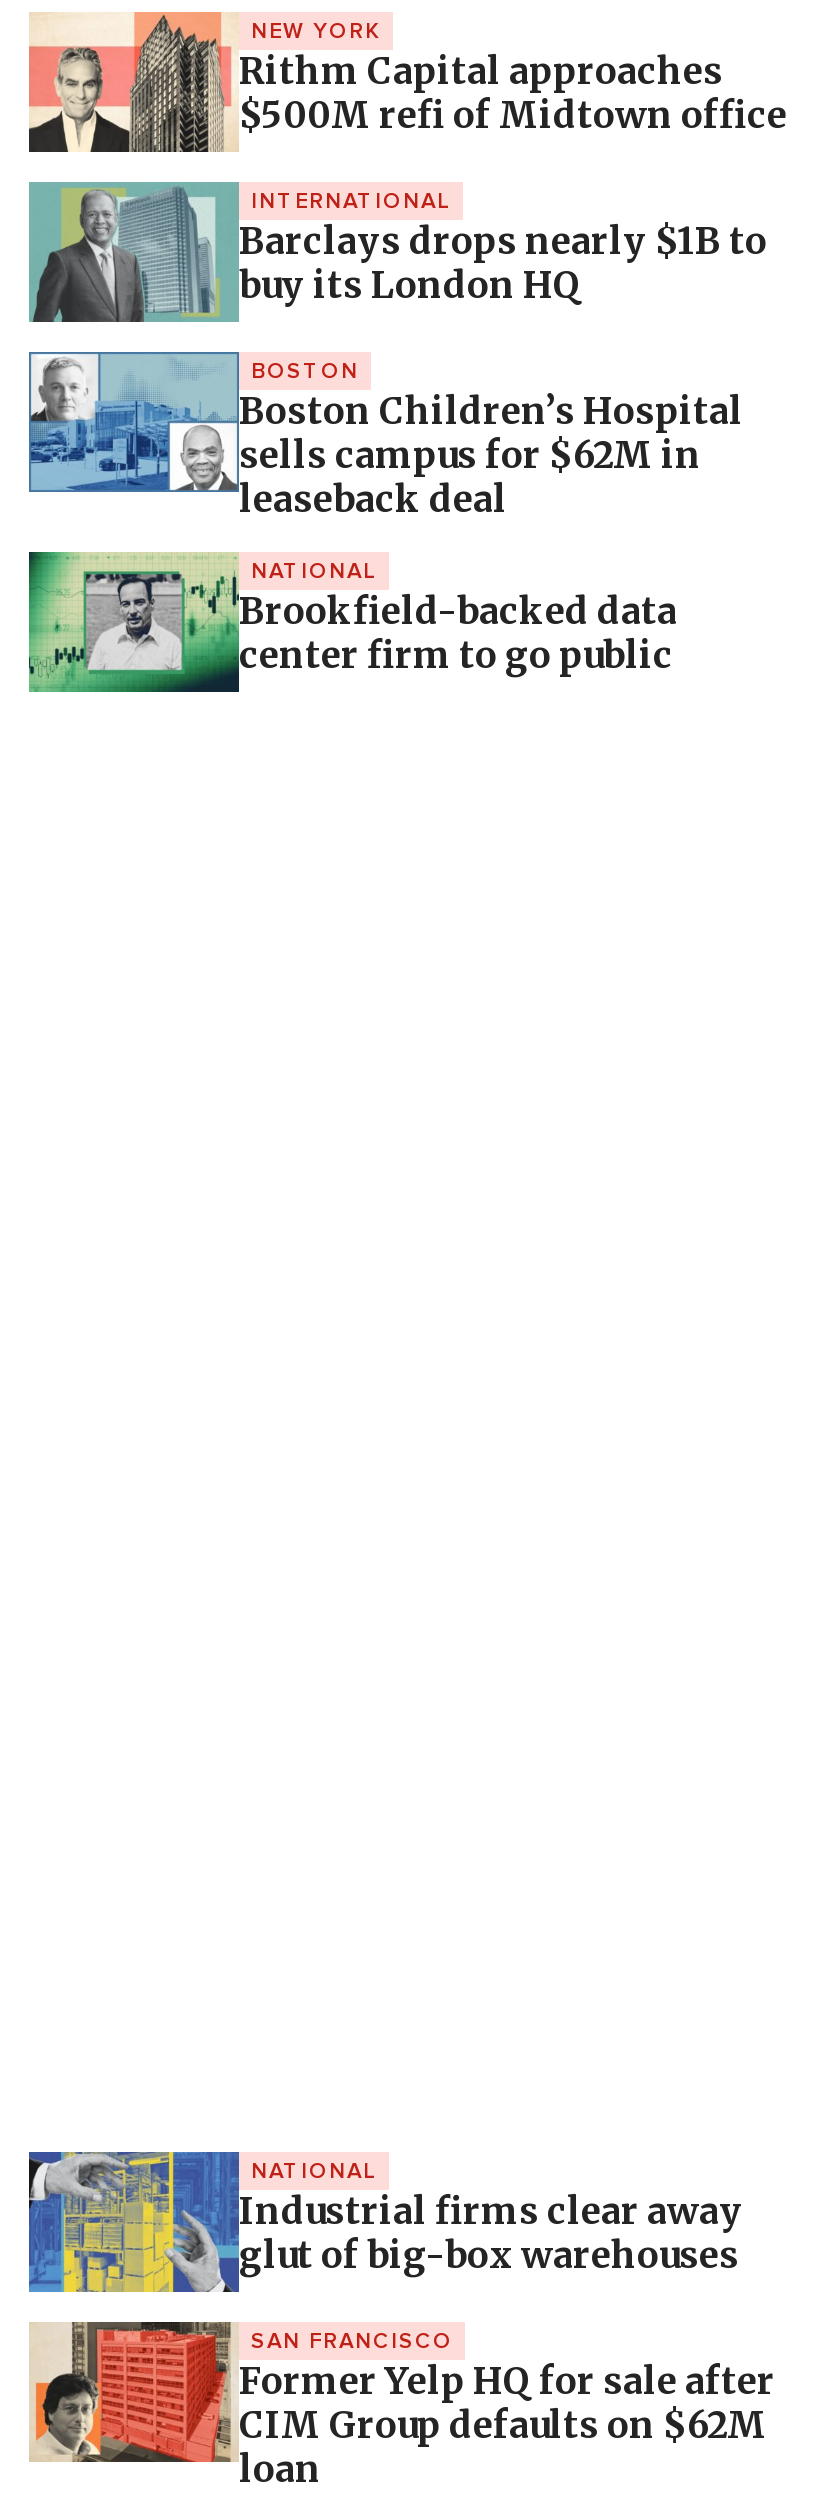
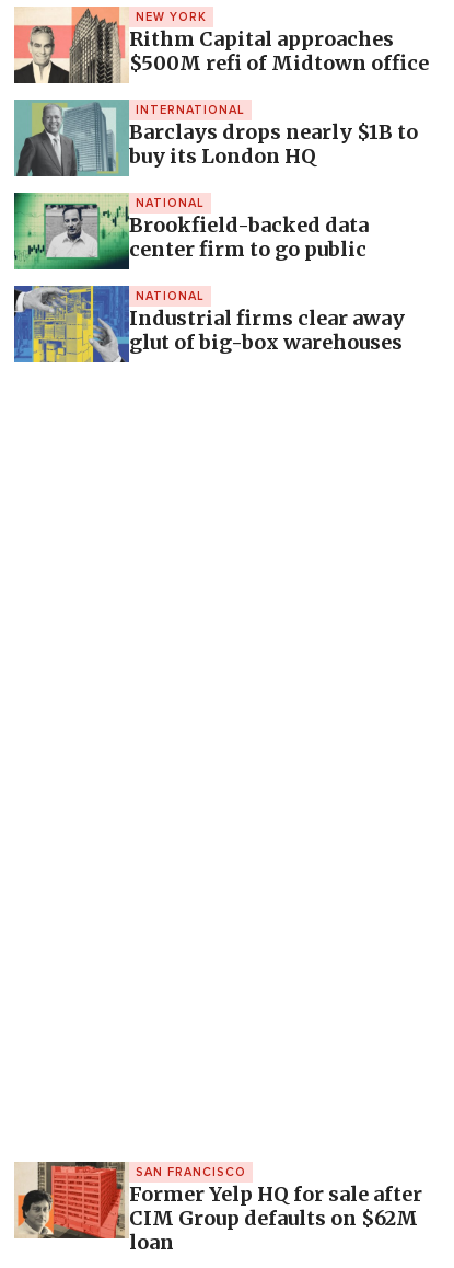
[27,350,743,523] [image] | BOSTON | Boston Children’s Hospital | sells campus for $62M in | leaseback deal -> none
moved [27,2148,743,2296] -> [13,284,405,365]: [image] | NATIONAL | Industrial firms clear away | glut of big-box warehouses

